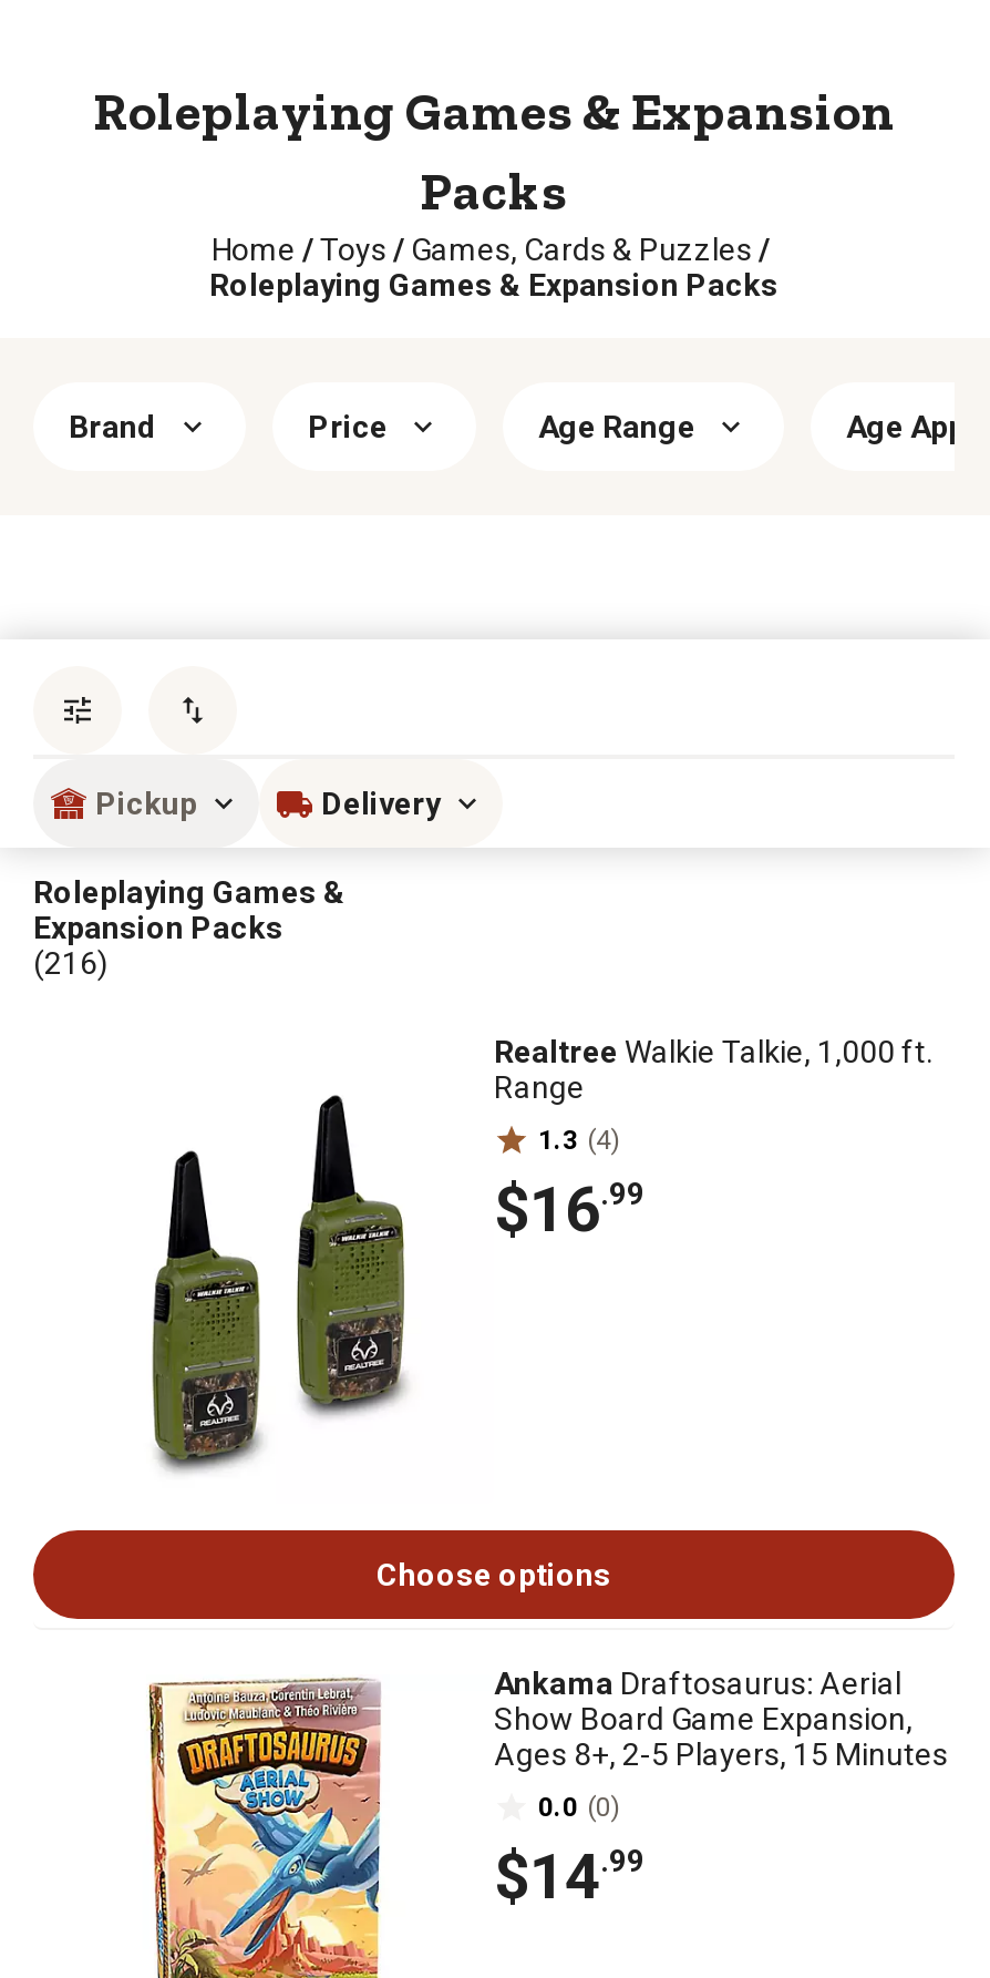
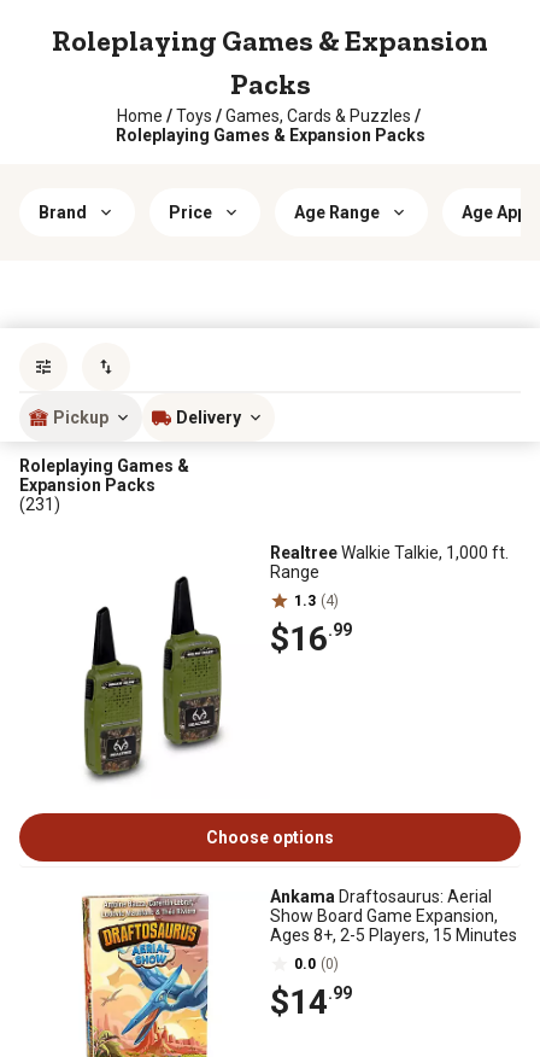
[33,945,109,981] (216) -> [19,495,60,514] (231)

